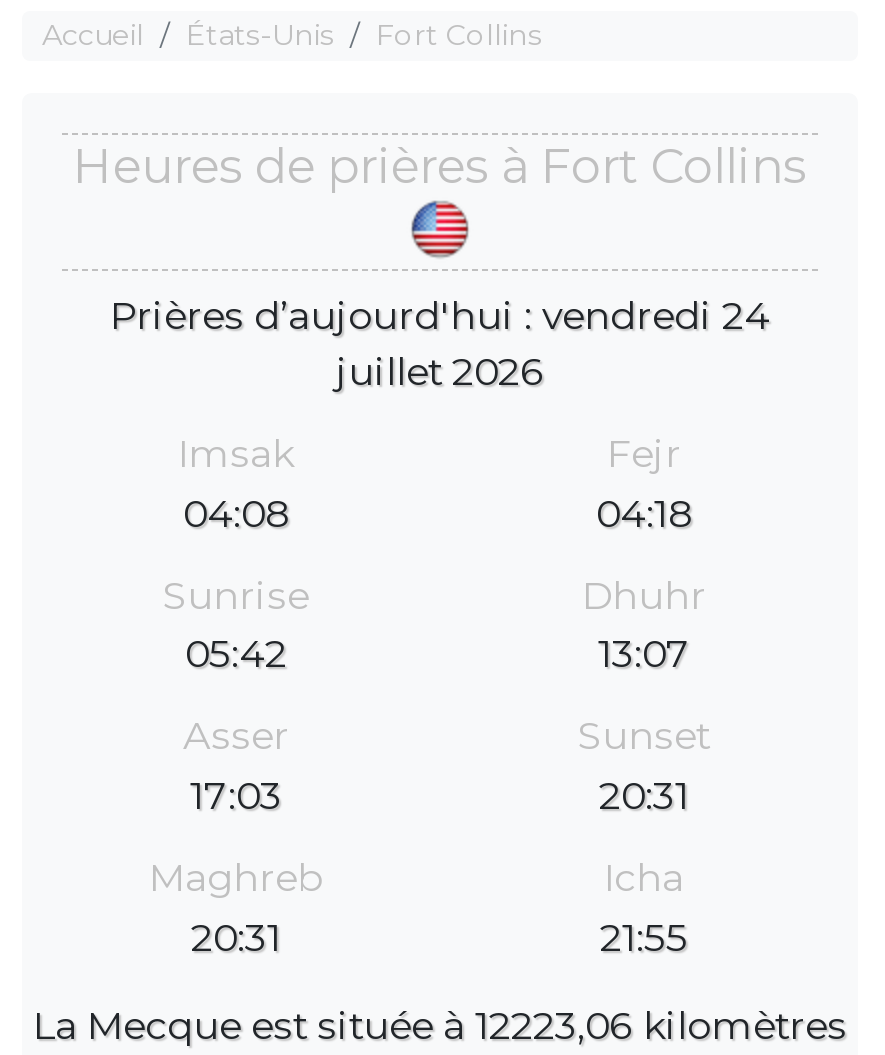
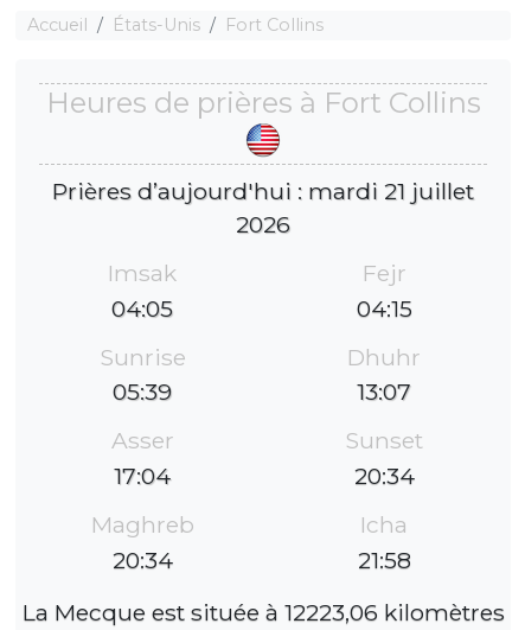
[110,291,770,395] Prières d’aujourd'hui : vendredi 24 | juillet 2026 -> [52,177,474,238] Prières d’aujourd'hui : mardi 21 juillet | 2026
[183,488,289,536] 04:08 -> [111,294,173,322] 04:05
[596,488,692,536] 04:18 -> [356,294,412,322] 04:15
[185,630,287,678] 05:42 -> [113,378,172,406] 05:39
[190,772,282,820] 17:03 -> [114,462,171,490] 17:04
[599,772,689,820] 20:31 -> [354,462,414,490] 20:34
[191,913,281,961] 20:31 -> [112,546,172,574] 20:34
[600,913,688,961] 21:55 -> [357,546,411,574] 21:58

